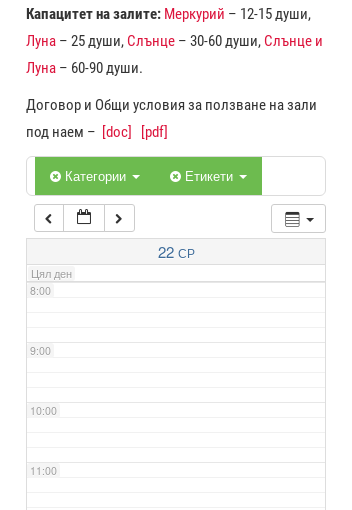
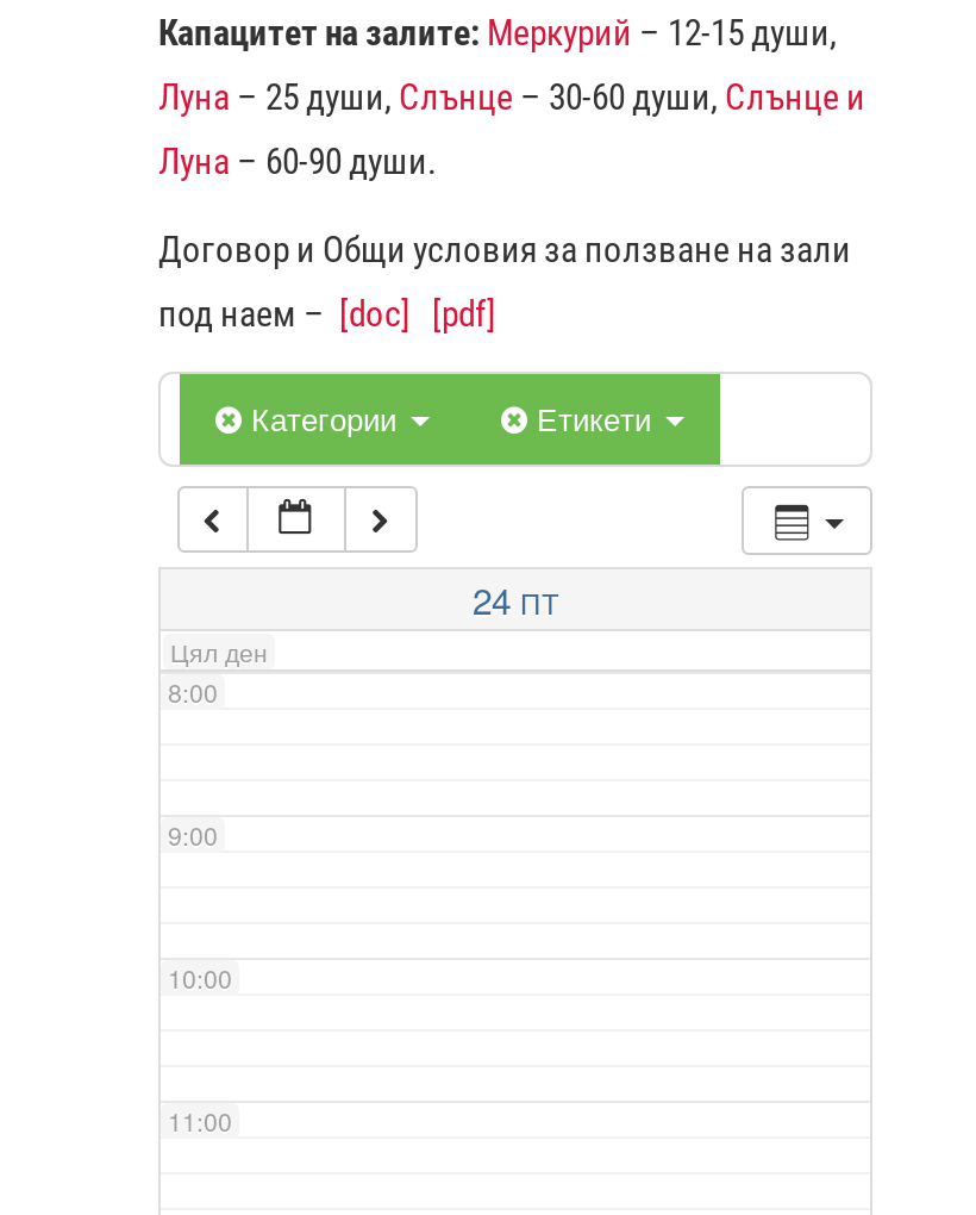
[157,241,194,262] 22 СР -> [473,574,558,624] 24 ПТ

